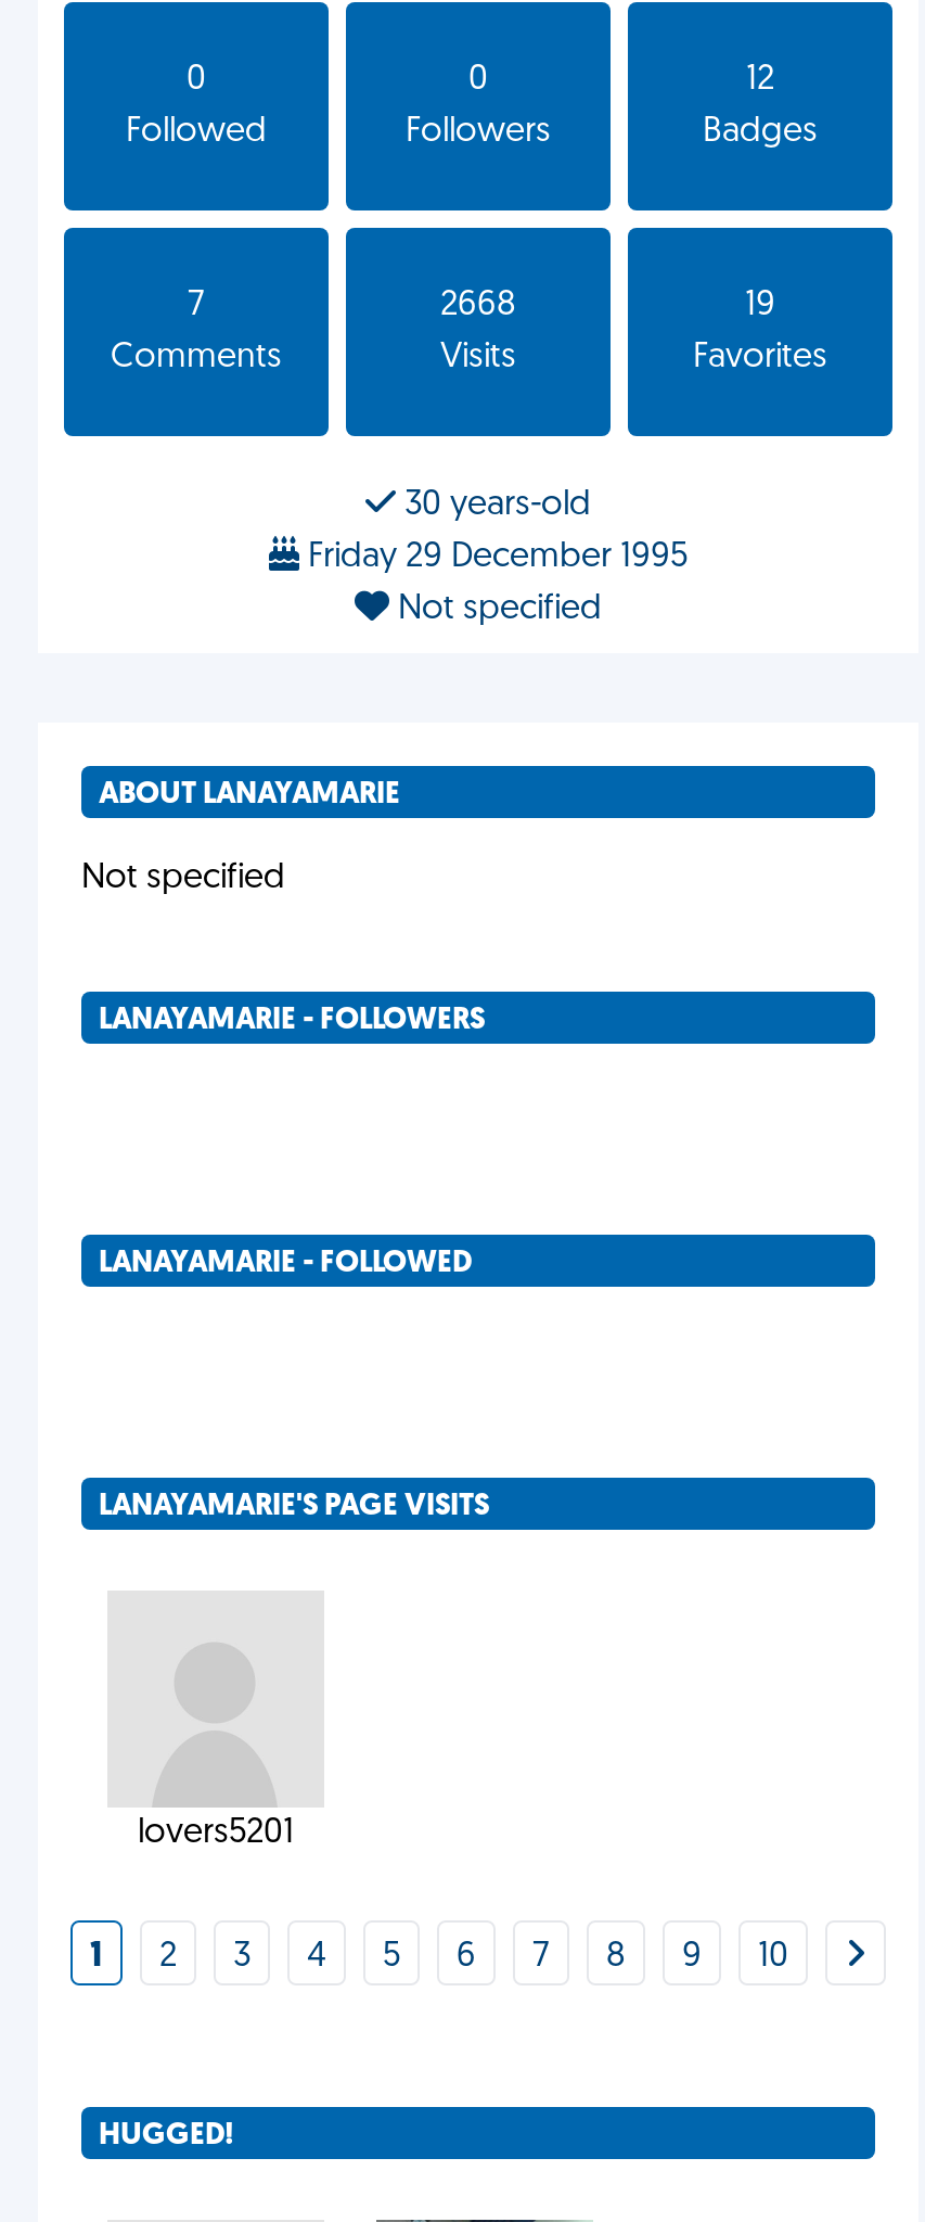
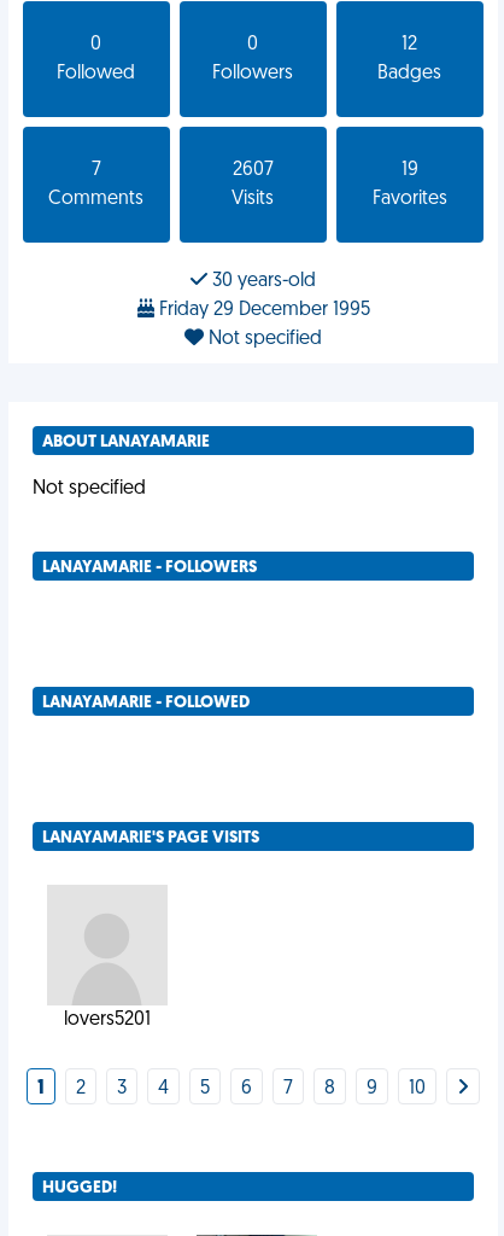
[440,289,516,323] 2668 -> [233,161,274,180] 2607

